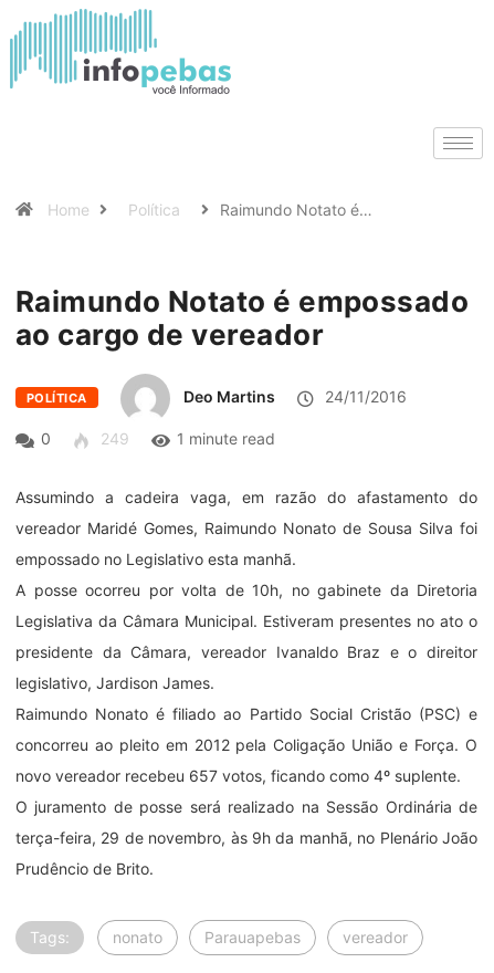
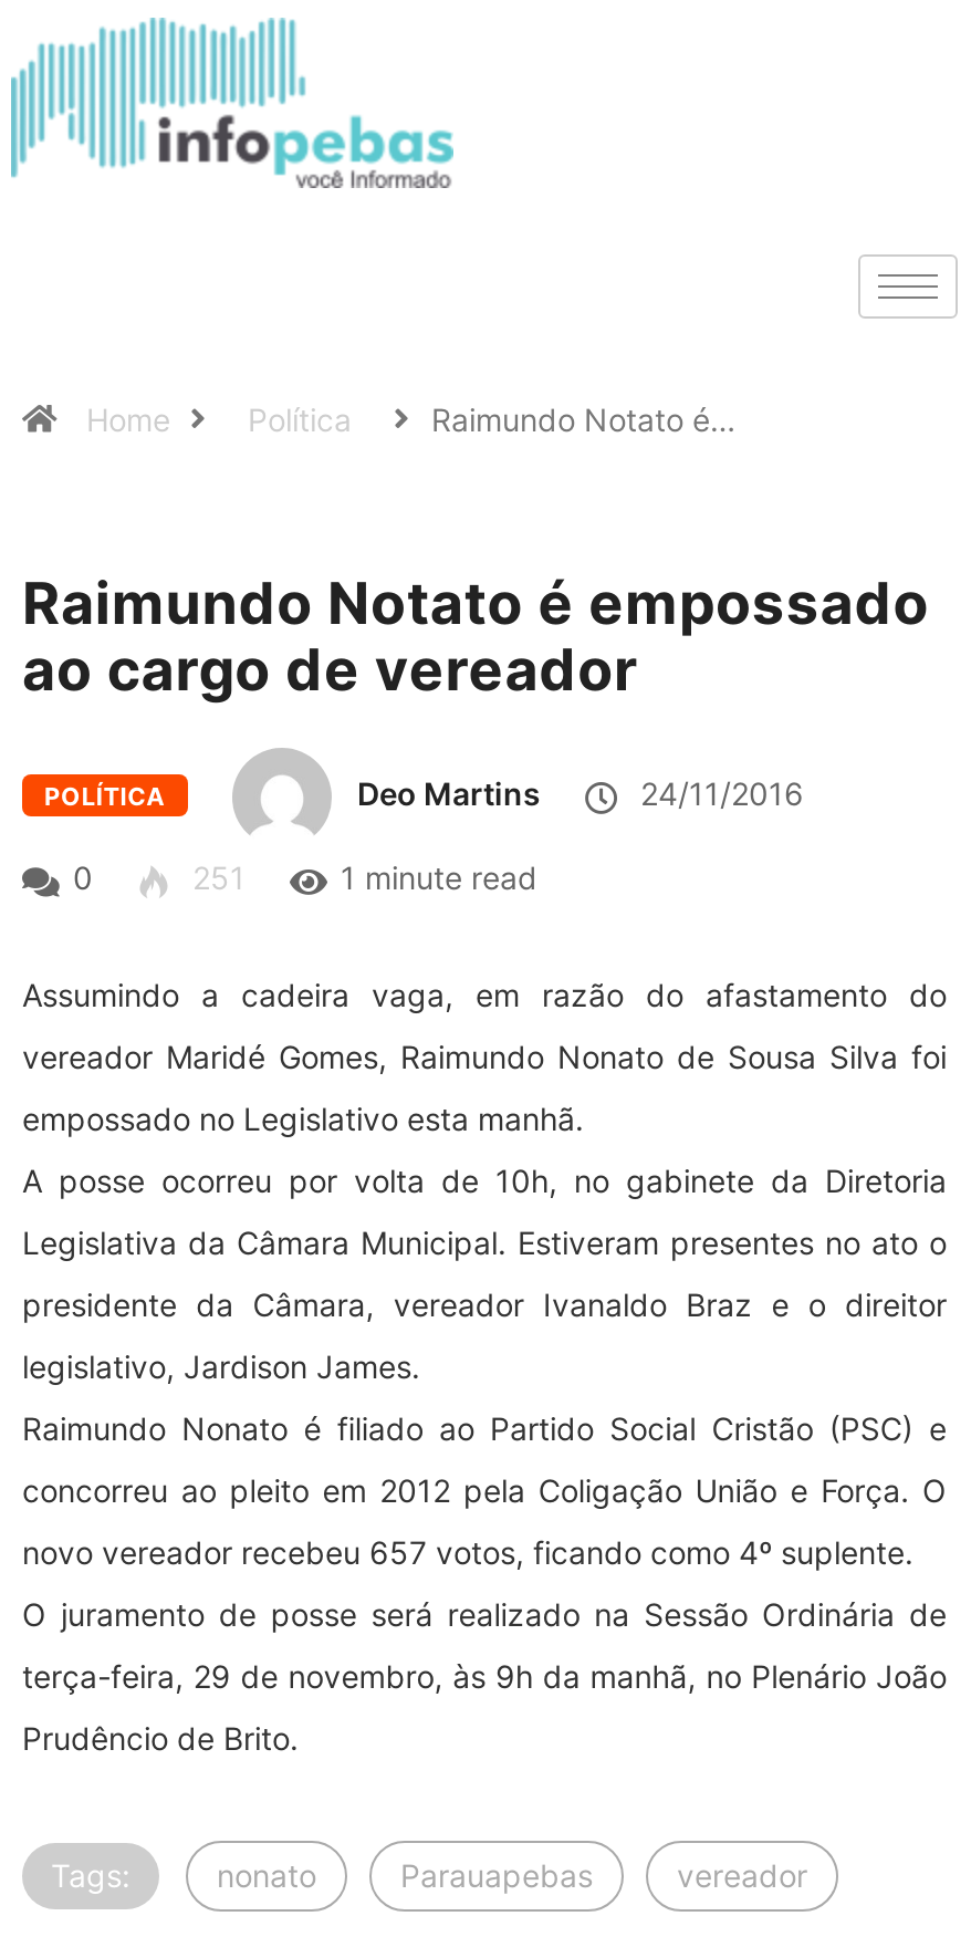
[96,429,129,448] 249 -> [184,858,246,896] 251

